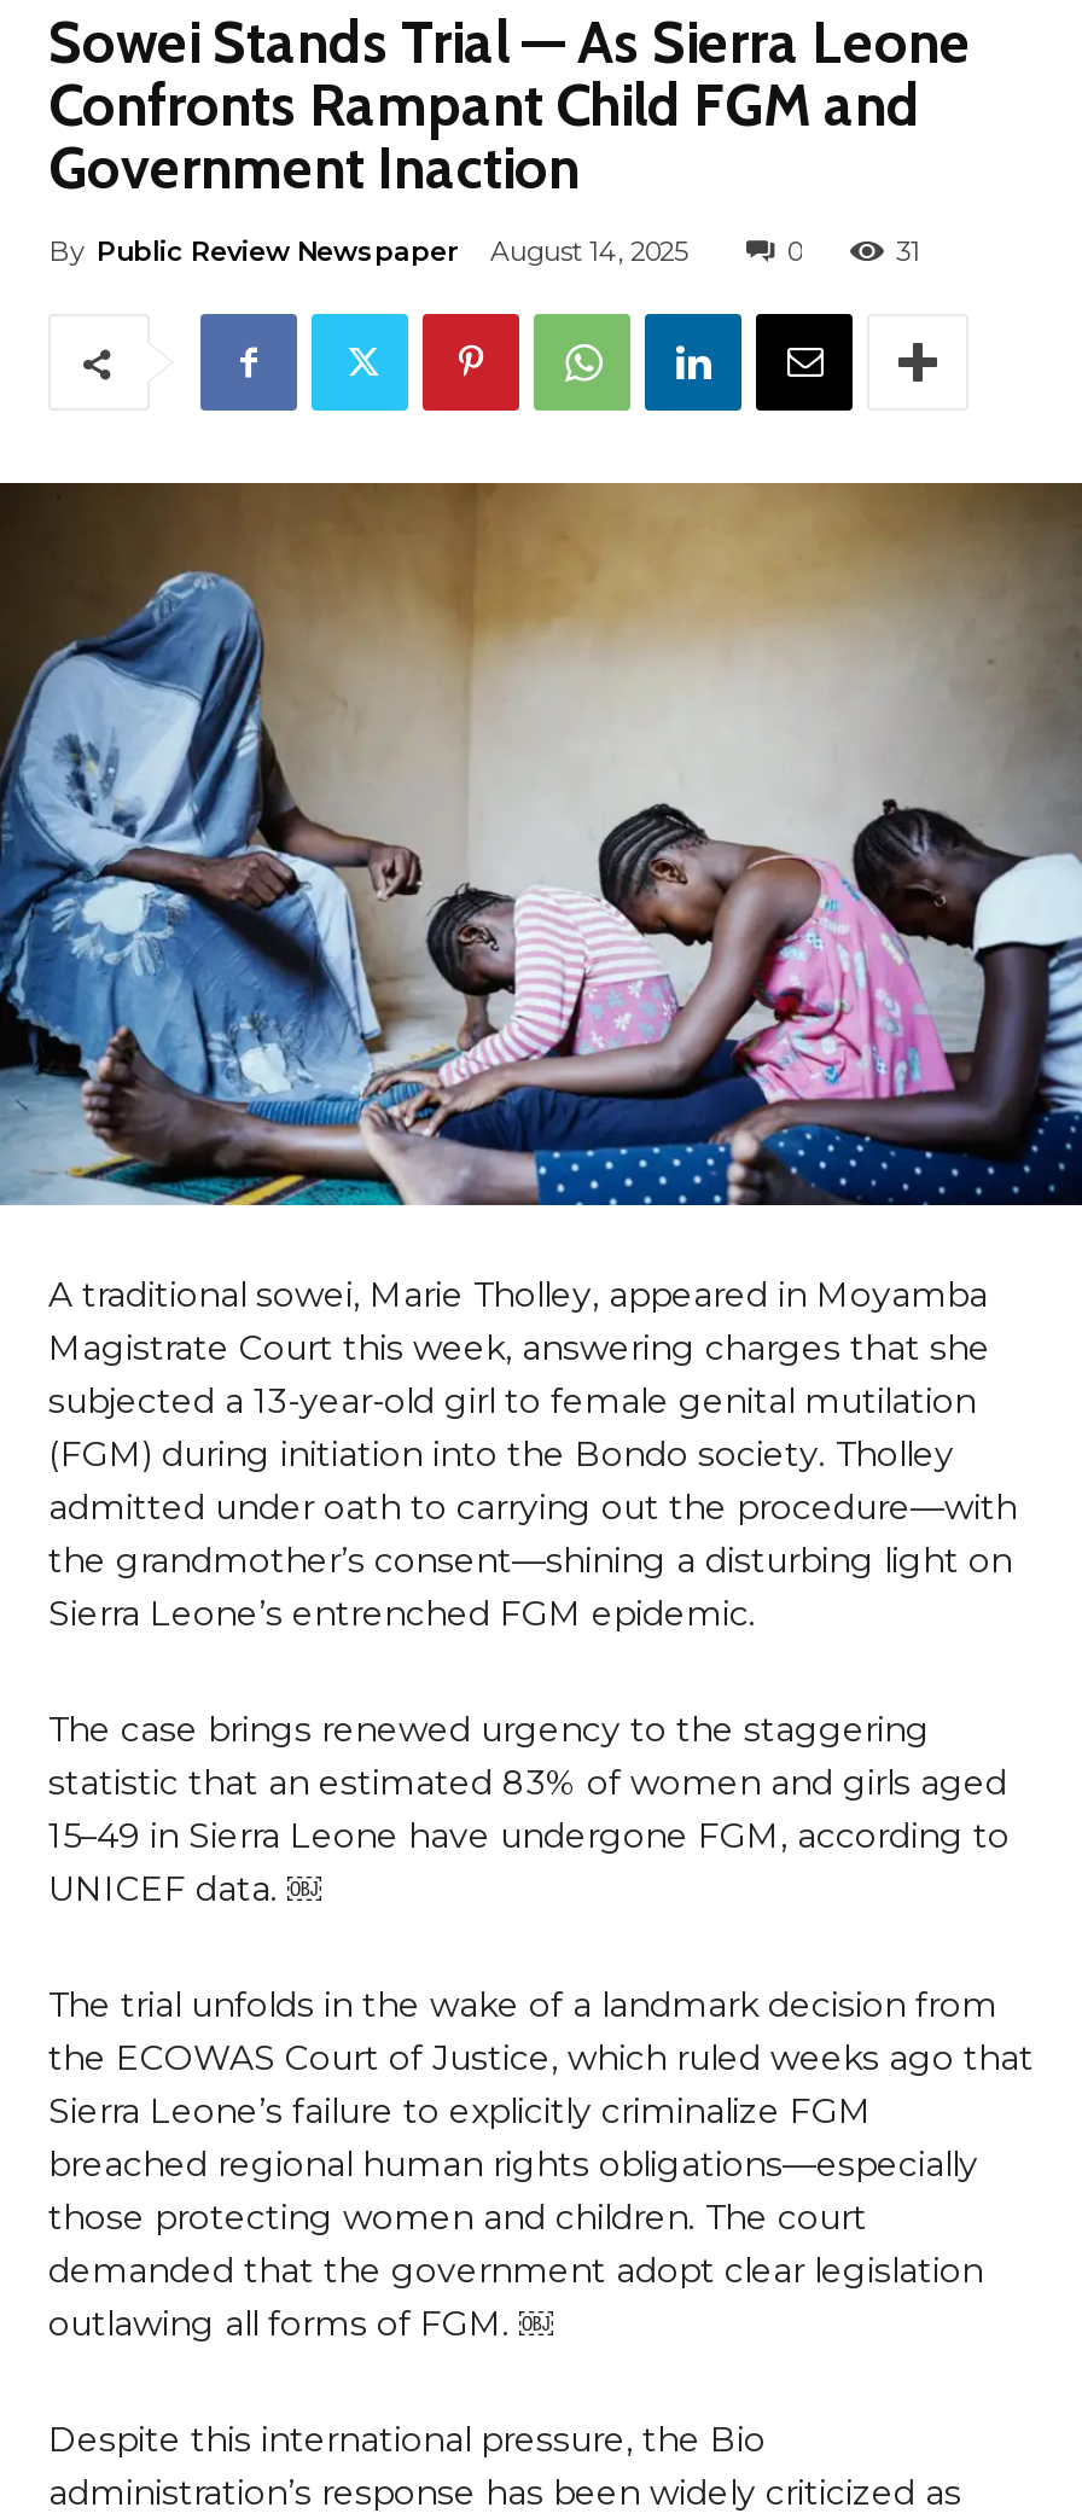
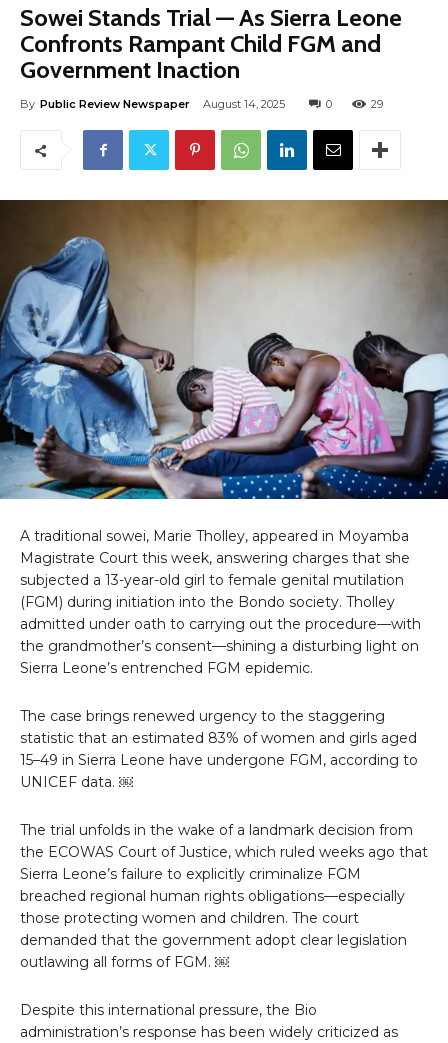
[896,235,920,268] 31 -> [371,97,383,111] 29

